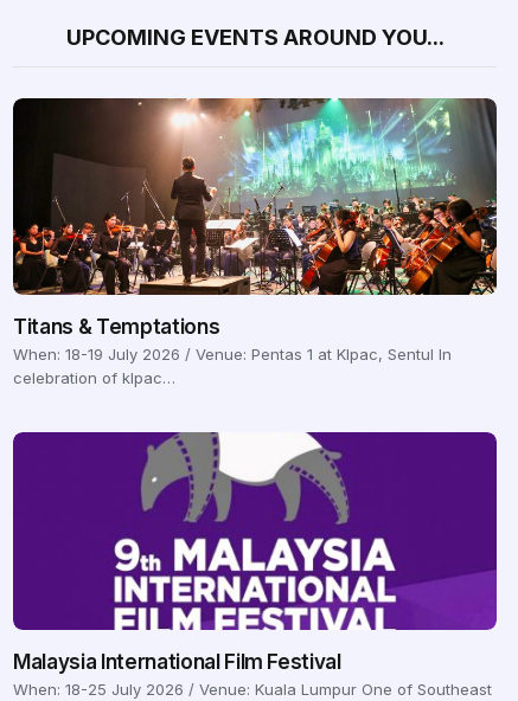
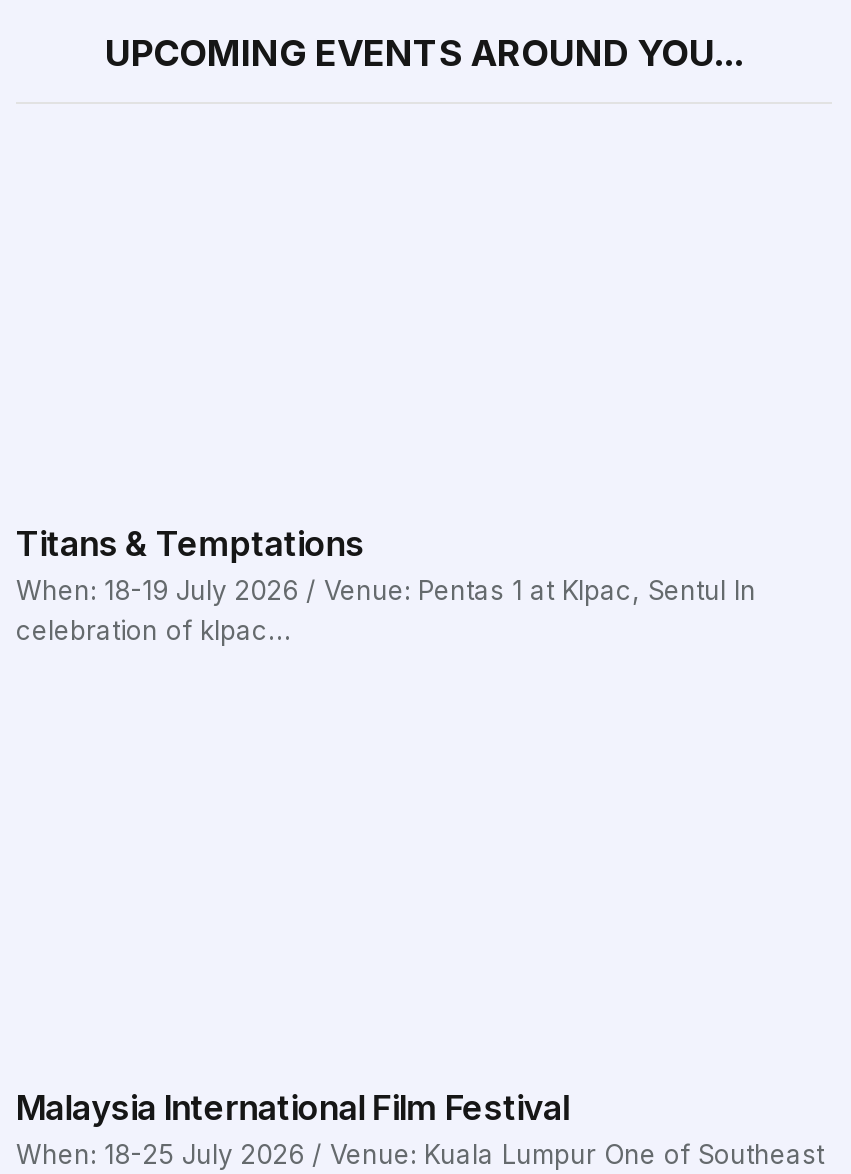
[12,97,498,296] [image] -> none
[12,431,498,631] [image] -> none

